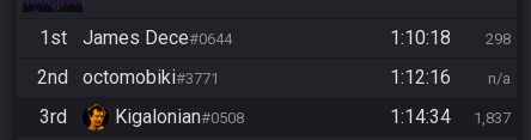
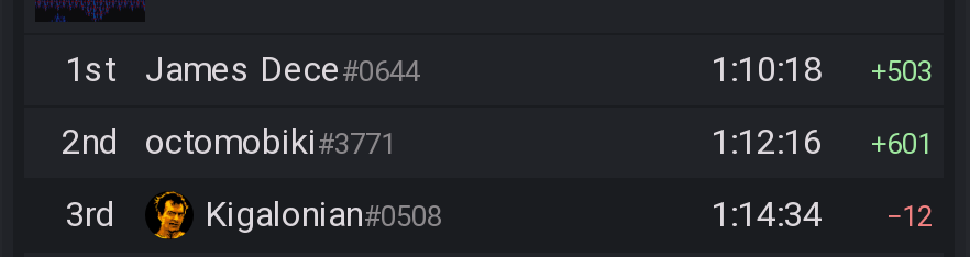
[390,27,511,49] 1:10:18 298 -> [710,49,933,91] 1:10:18 503
[488,69,511,87] n/a -> [886,127,933,160] 601
[474,109,511,127] 1,837 -> [902,199,933,232] 12

